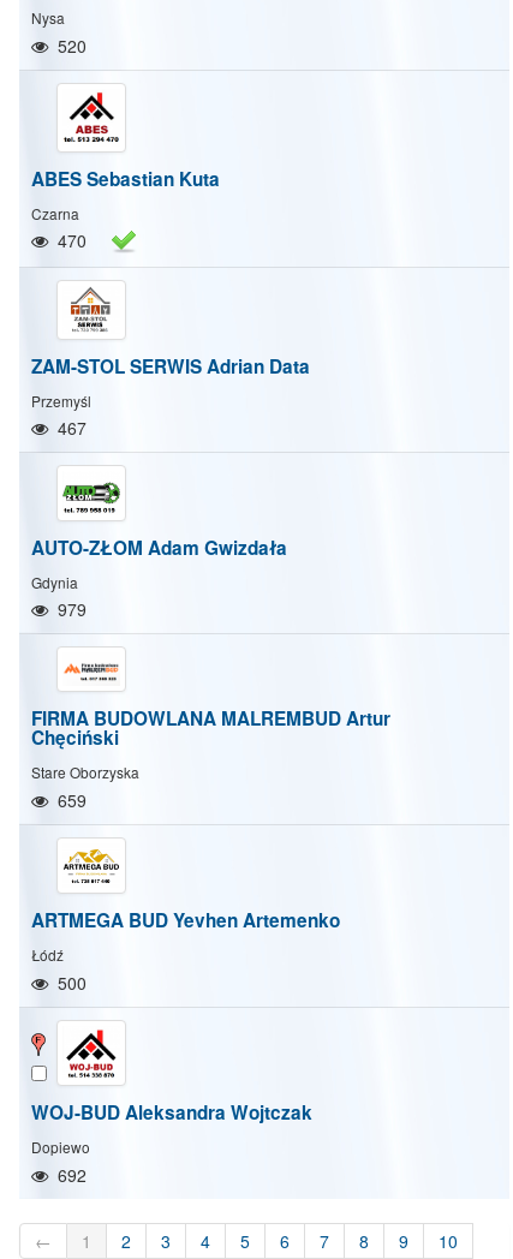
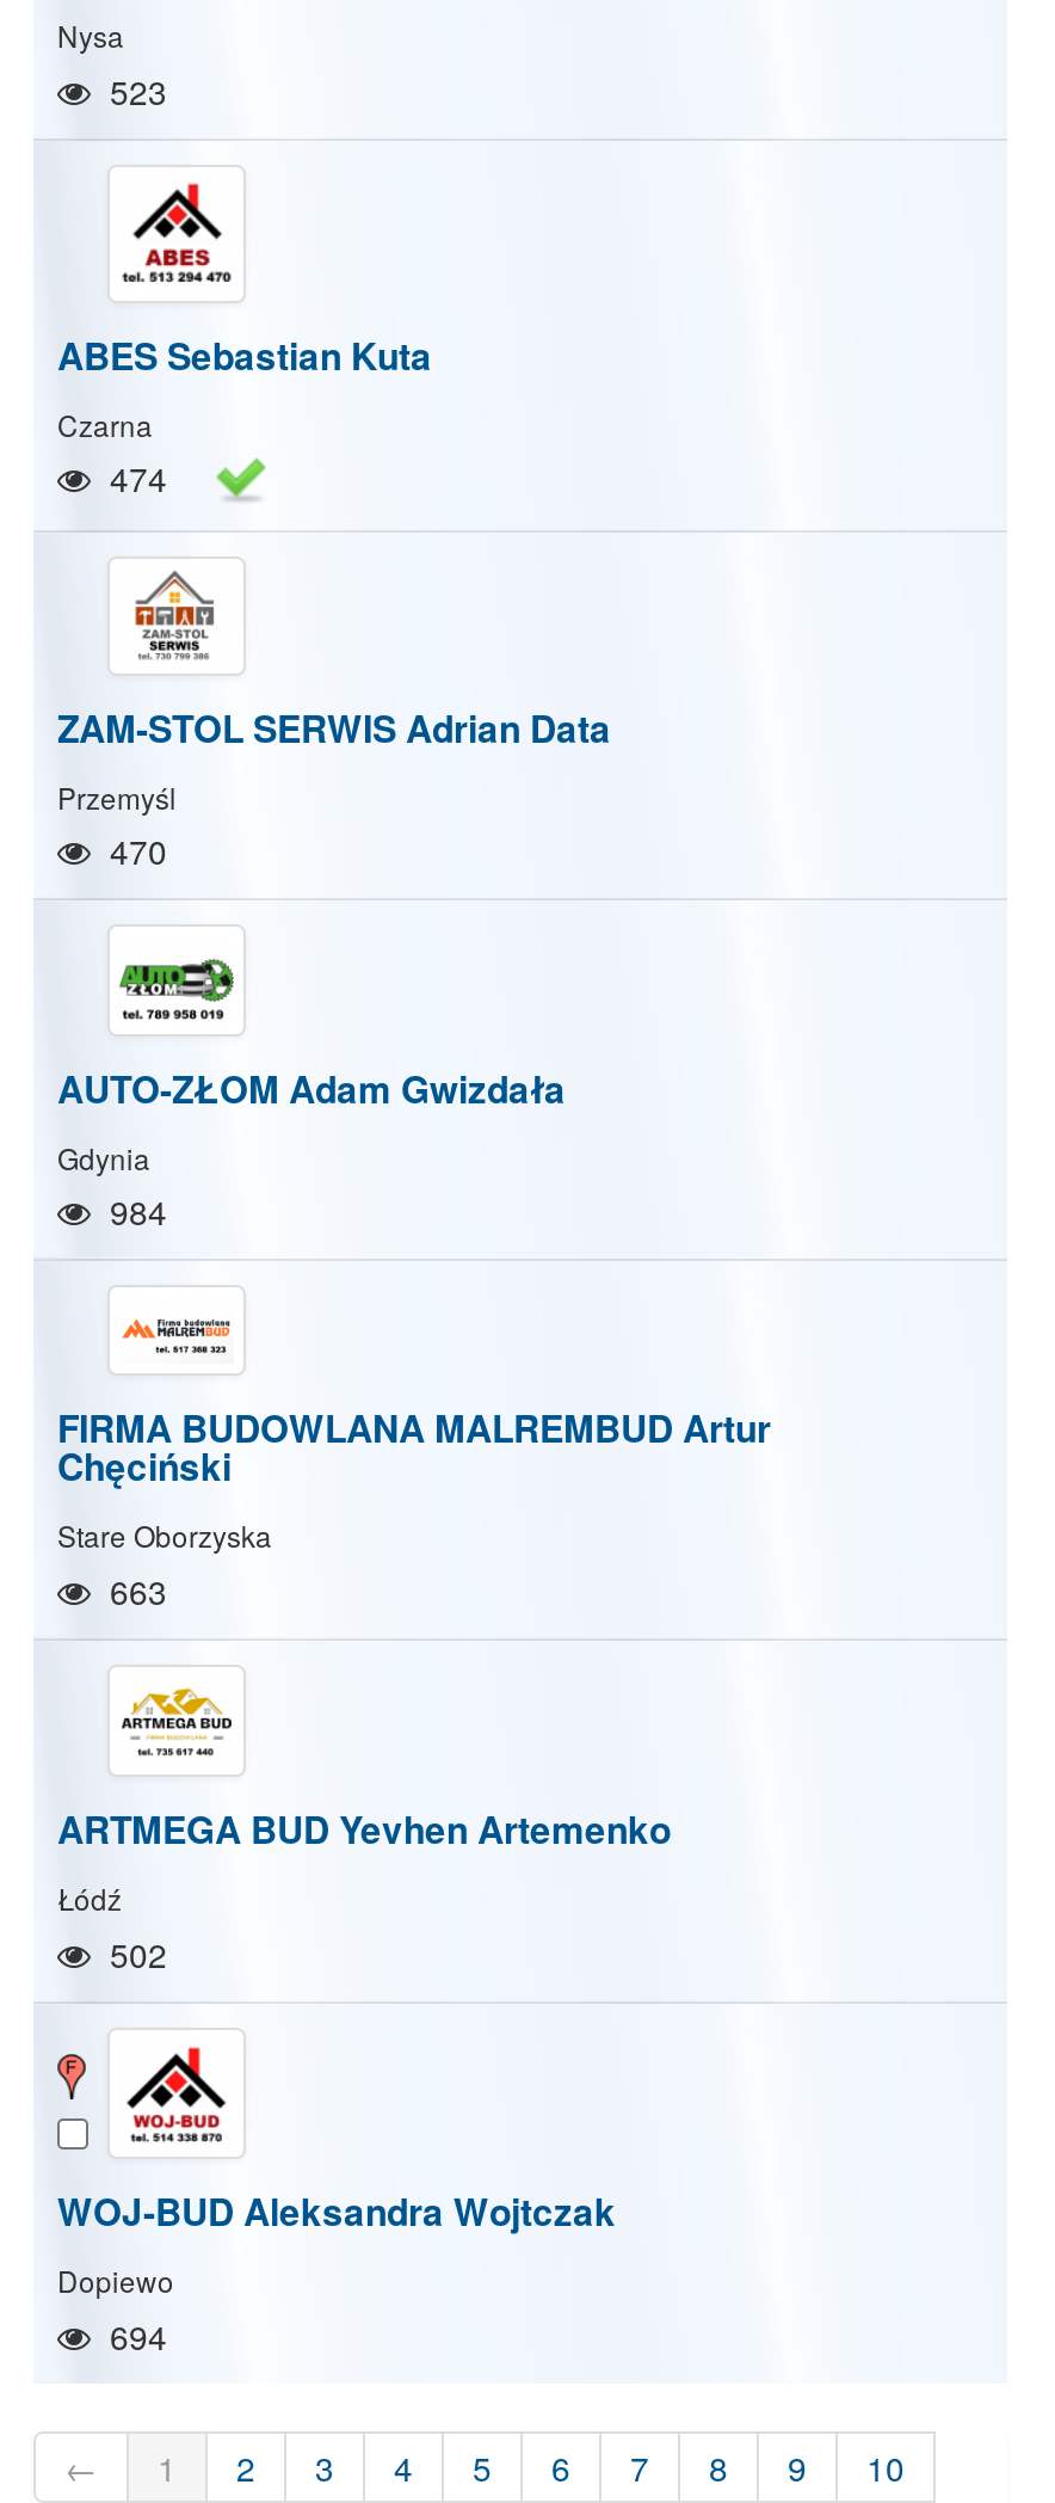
[48,33,87,57] 520 -> [91,66,167,114] 523
[48,229,87,253] 470 -> [91,455,167,502] 474
[48,416,87,440] 467 -> [91,827,167,875] 470
[48,597,87,621] 979 -> [91,1187,167,1235] 984
[48,788,87,812] 659 -> [91,1566,167,1614] 663
[48,970,87,994] 500 -> [91,1929,167,1977] 502
[48,1163,87,1187] 692 -> [91,2311,167,2359] 694

